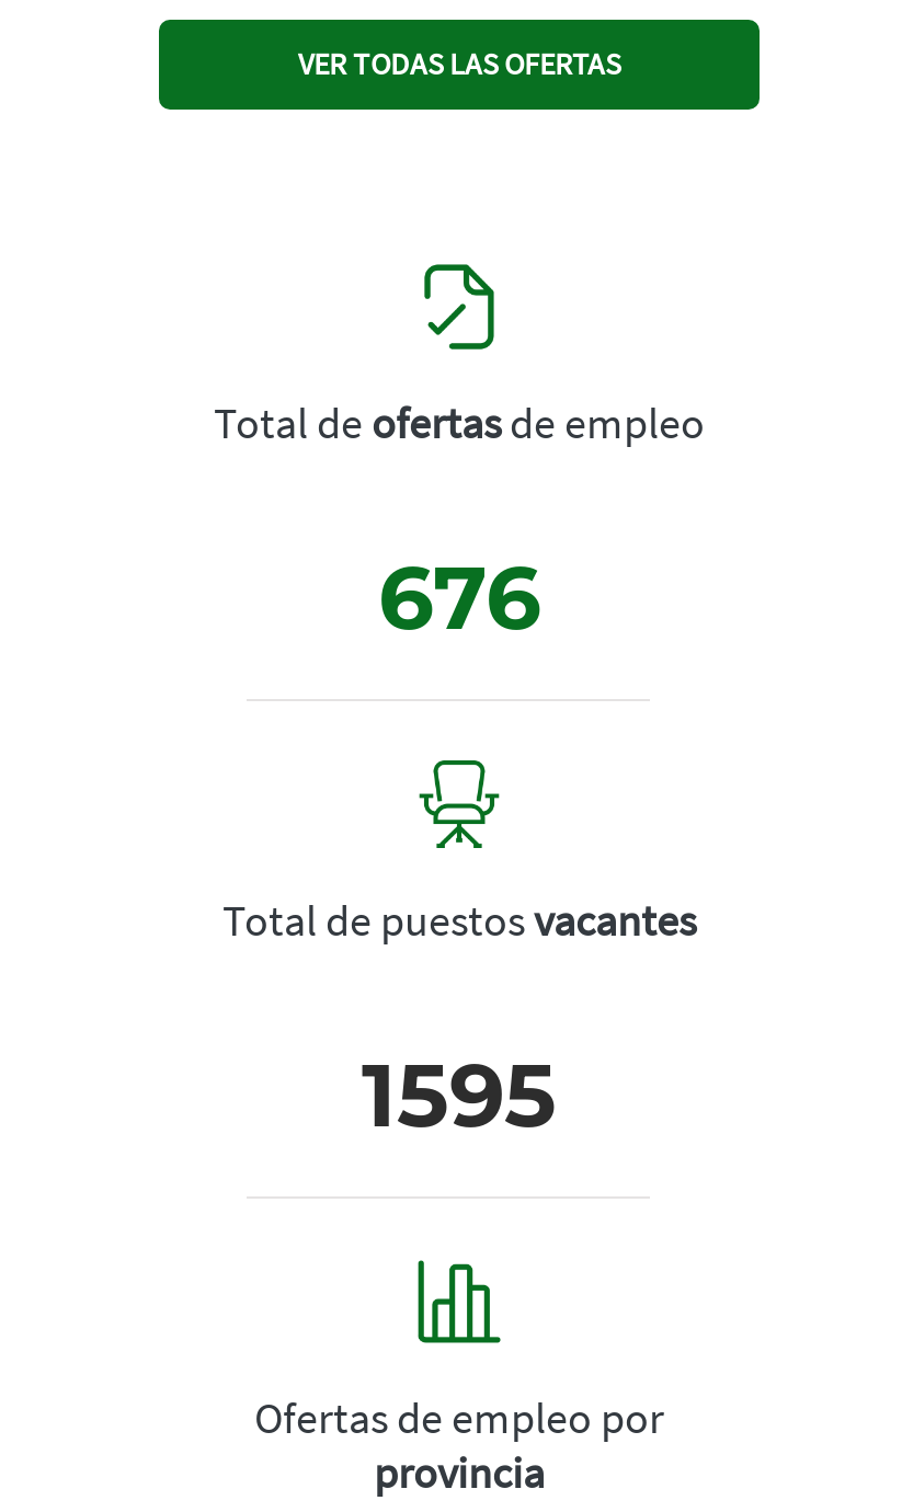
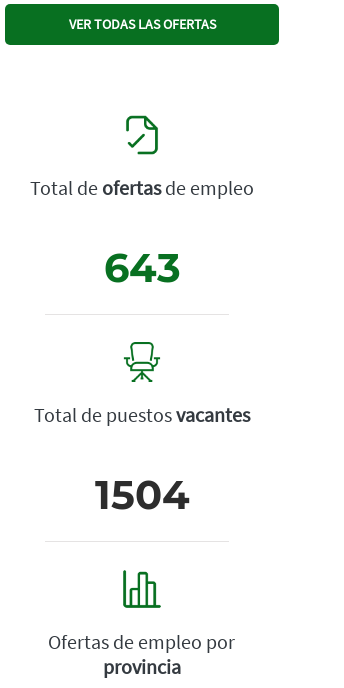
[378,544,540,651] 676 -> [103,243,180,292] 643
[362,1041,557,1149] 1595 -> [94,470,189,519] 1504

